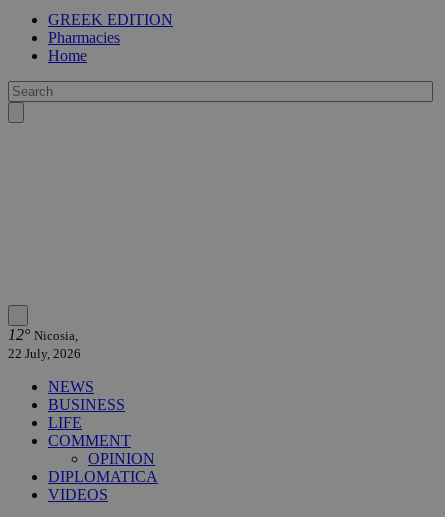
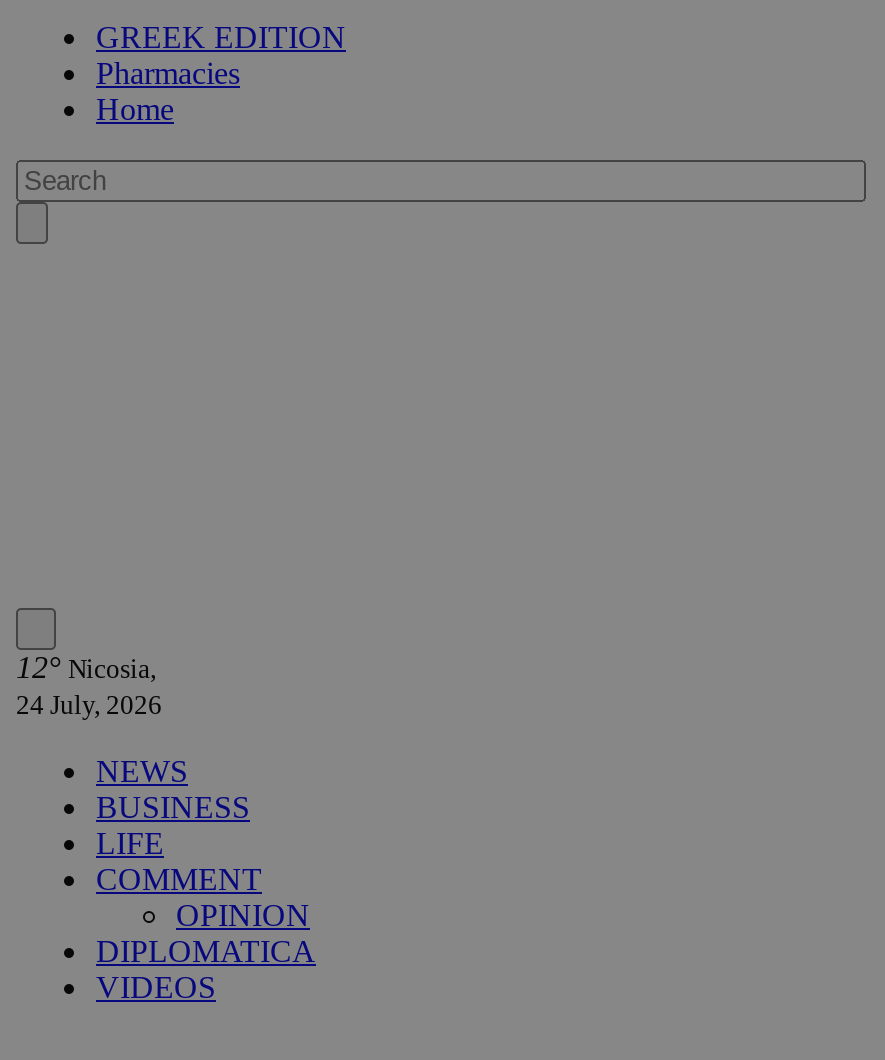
[8,346,81,361] 22 July, 2026 -> [16,691,162,721] 24 July, 2026

